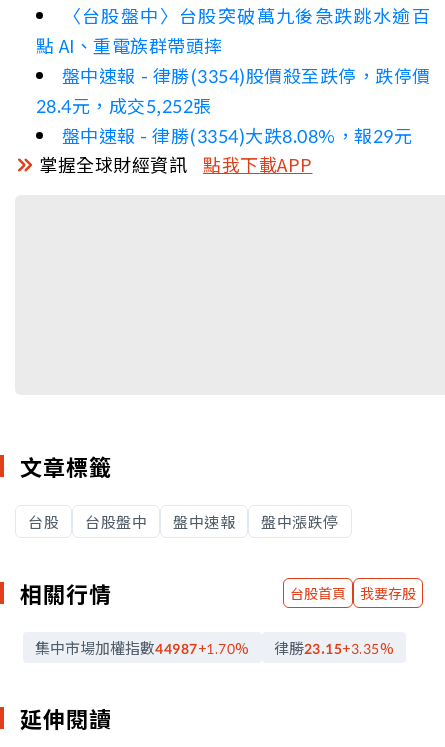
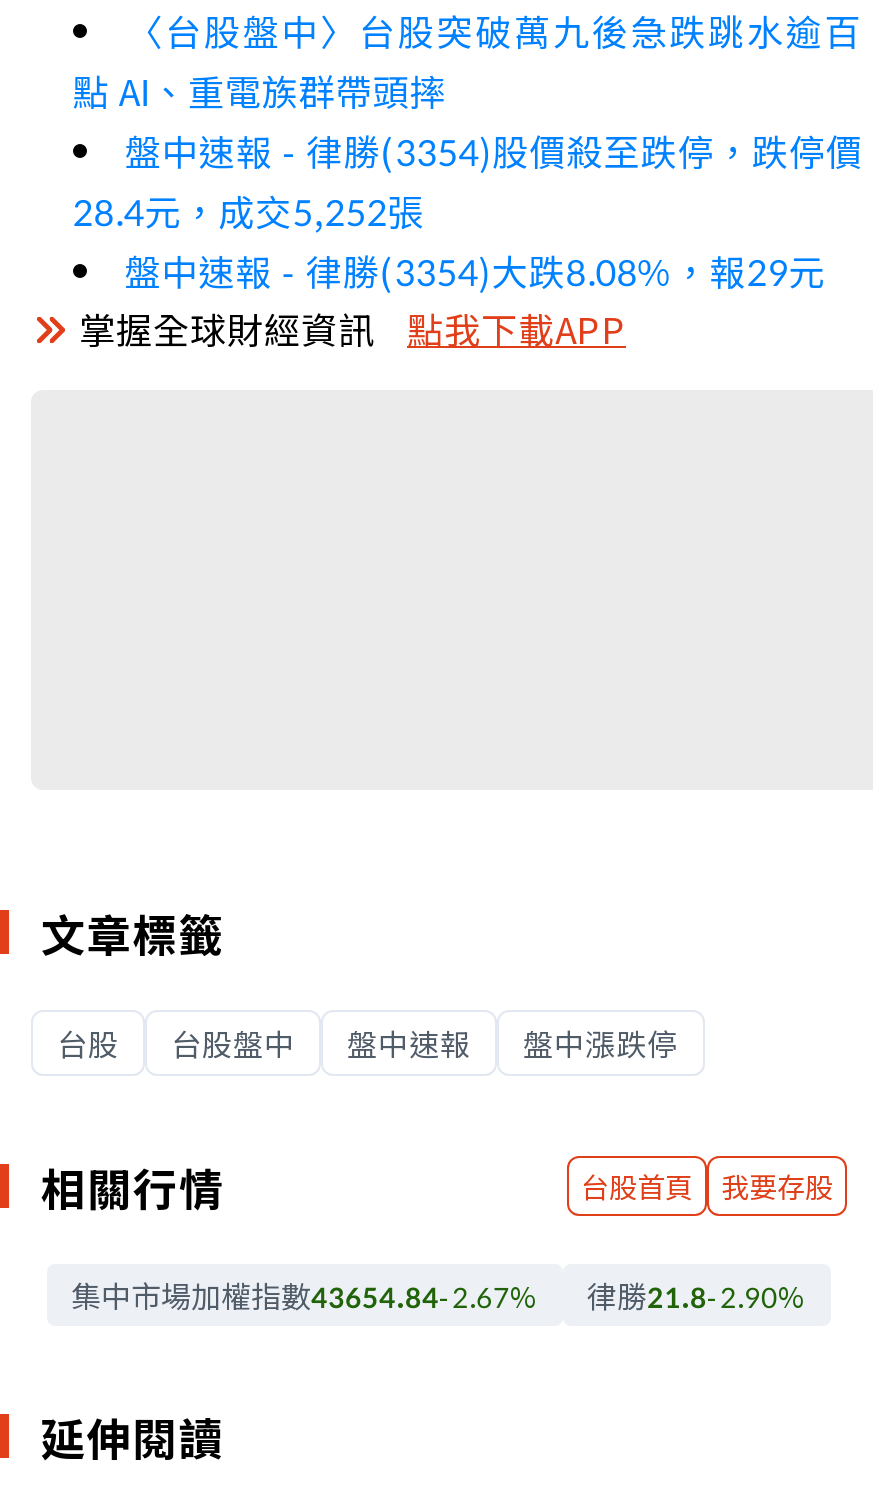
[35,637,249,658] 集中市場加權指數44987+1.70% -> [71,1274,539,1316] 集中市場加權指數43654.84-2.67%
[273,637,394,658] 律勝23.15+3.35% -> [587,1274,807,1316] 律勝21.8-2.90%

